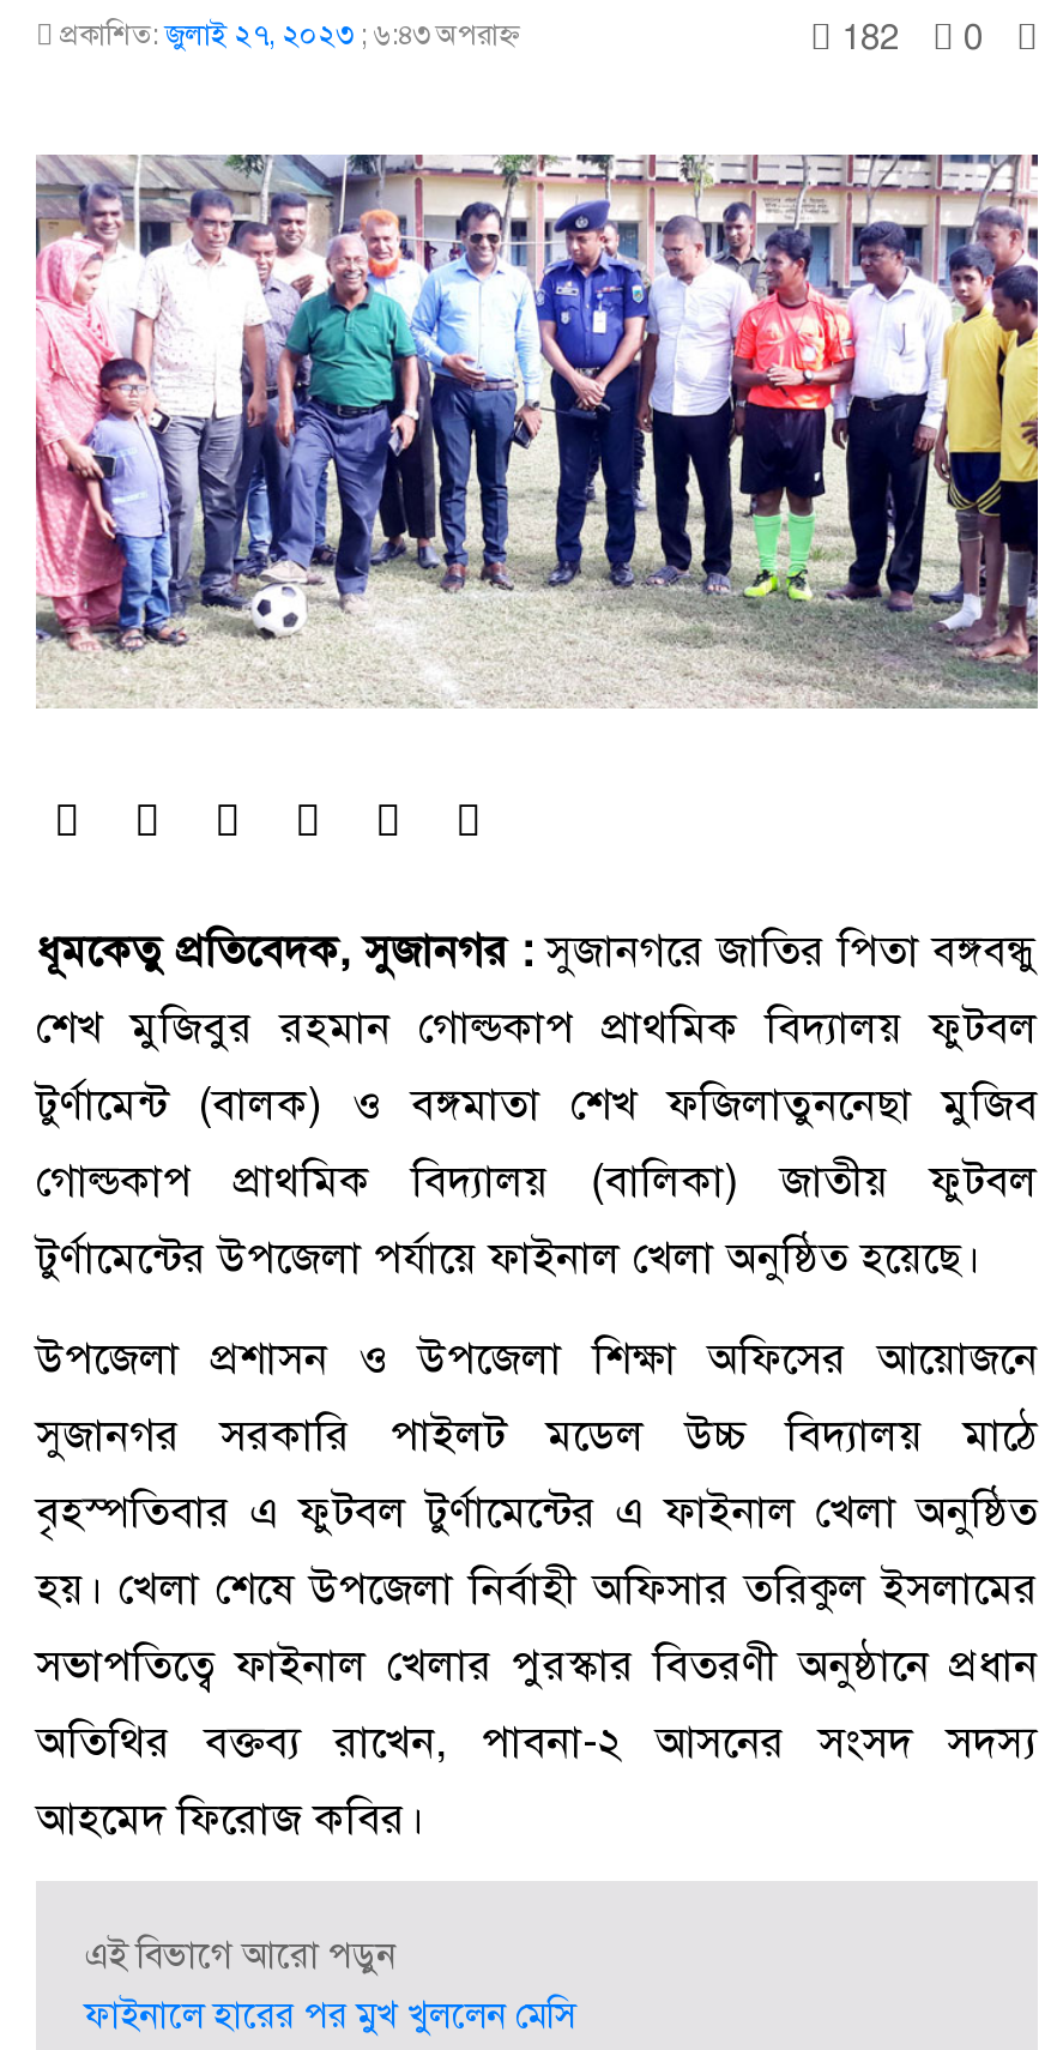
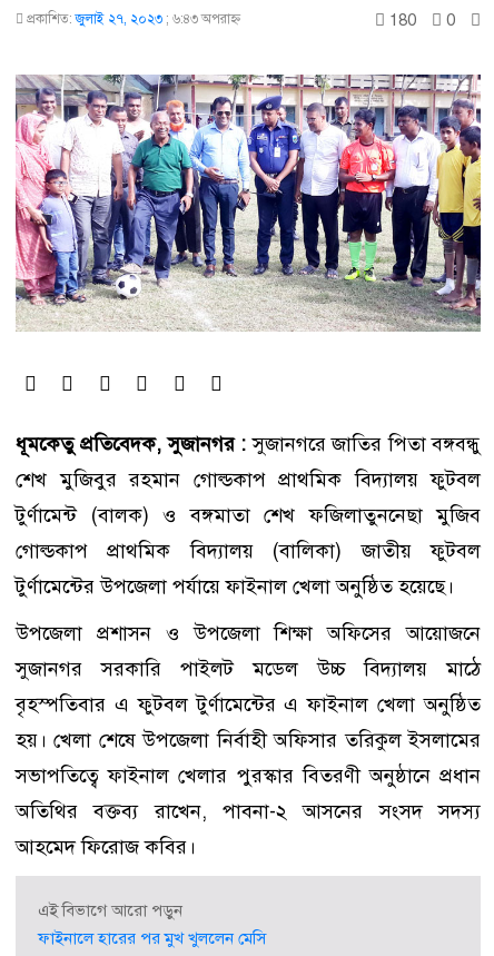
[832,16,899,59] 182 -> [385,10,416,30] 180

